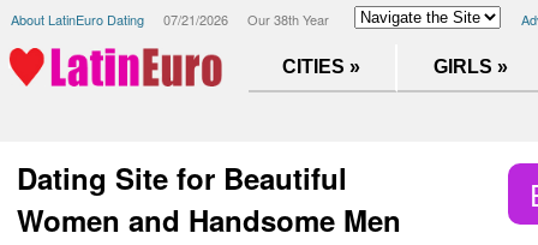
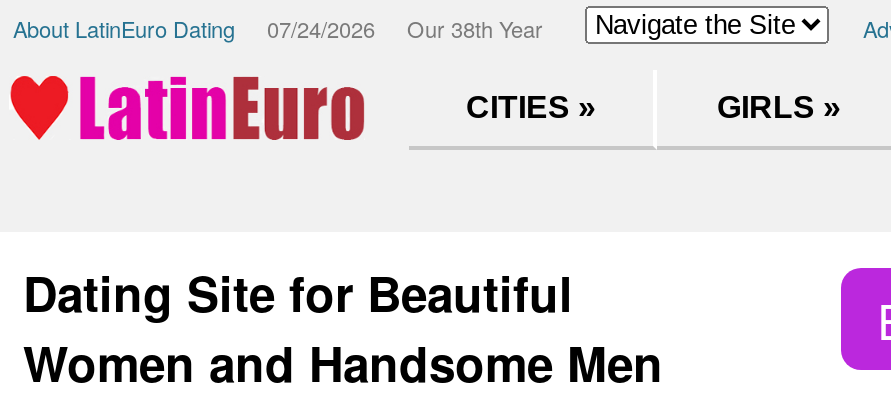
[11,10,329,29] About LatinEuro Dating 07/21/2026 Our 38th Year -> [13,12,543,44] About LatinEuro Dating 07/24/2026 Our 38th Year

